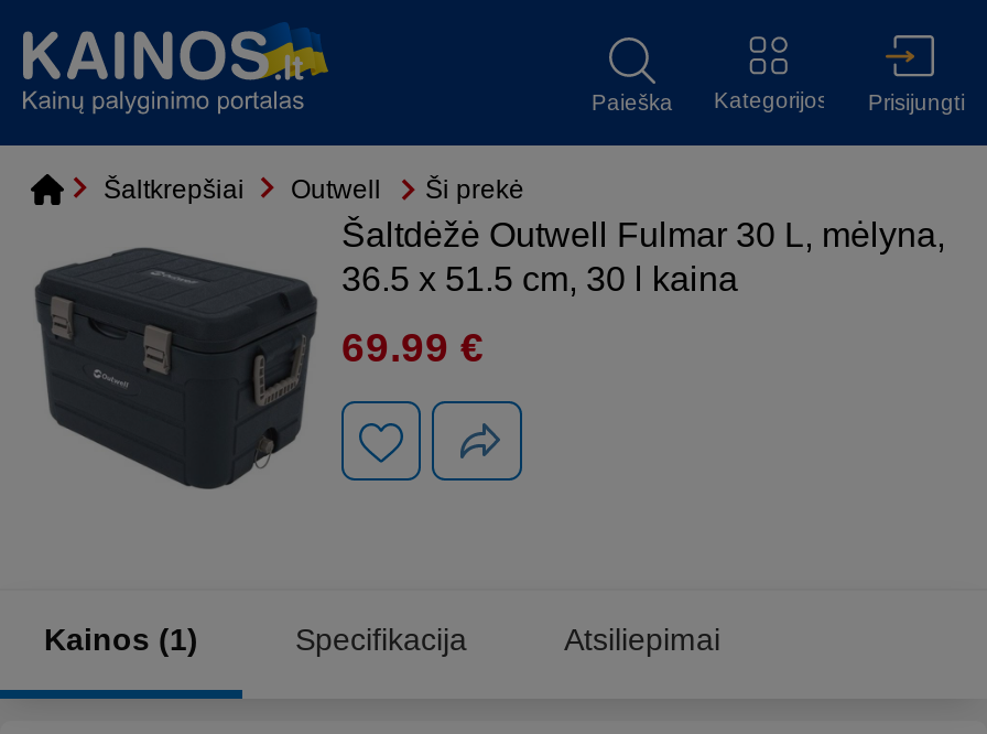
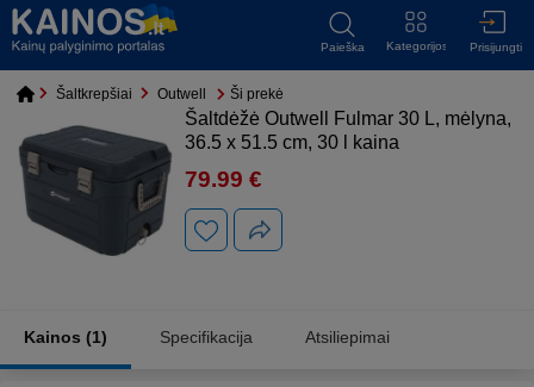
[341,324,485,370] 69.99 € -> [185,167,262,192] 79.99 €

